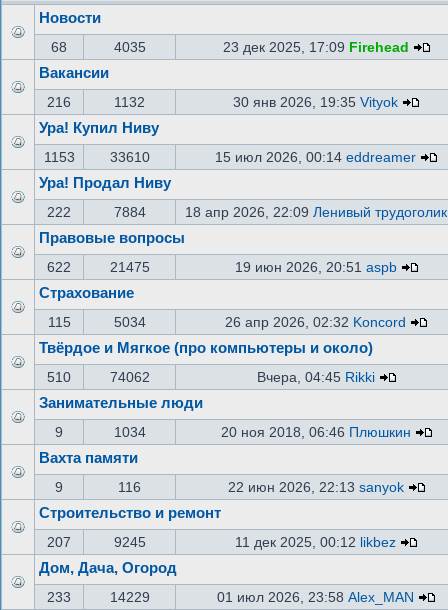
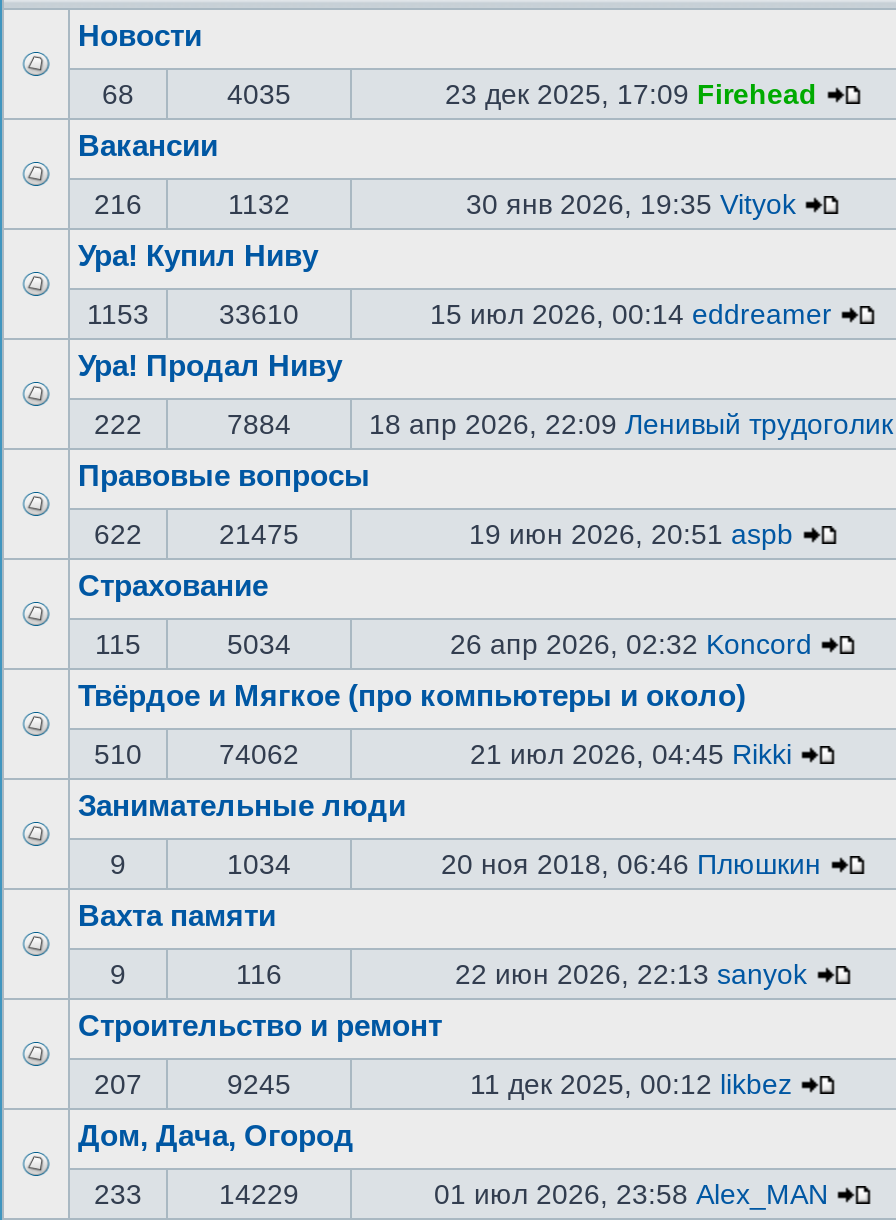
[256,369,374,385] Вчера, 04:45 Rikki -> [470,738,792,770] 21 июл 2026, 04:45 Rikki

